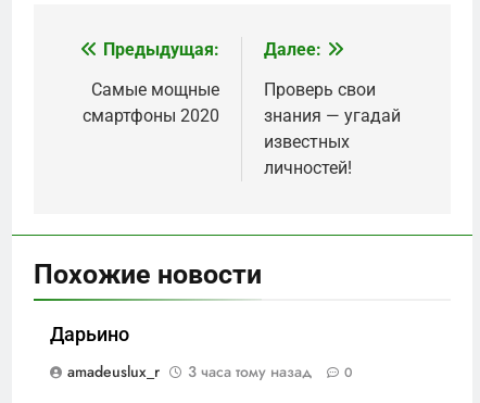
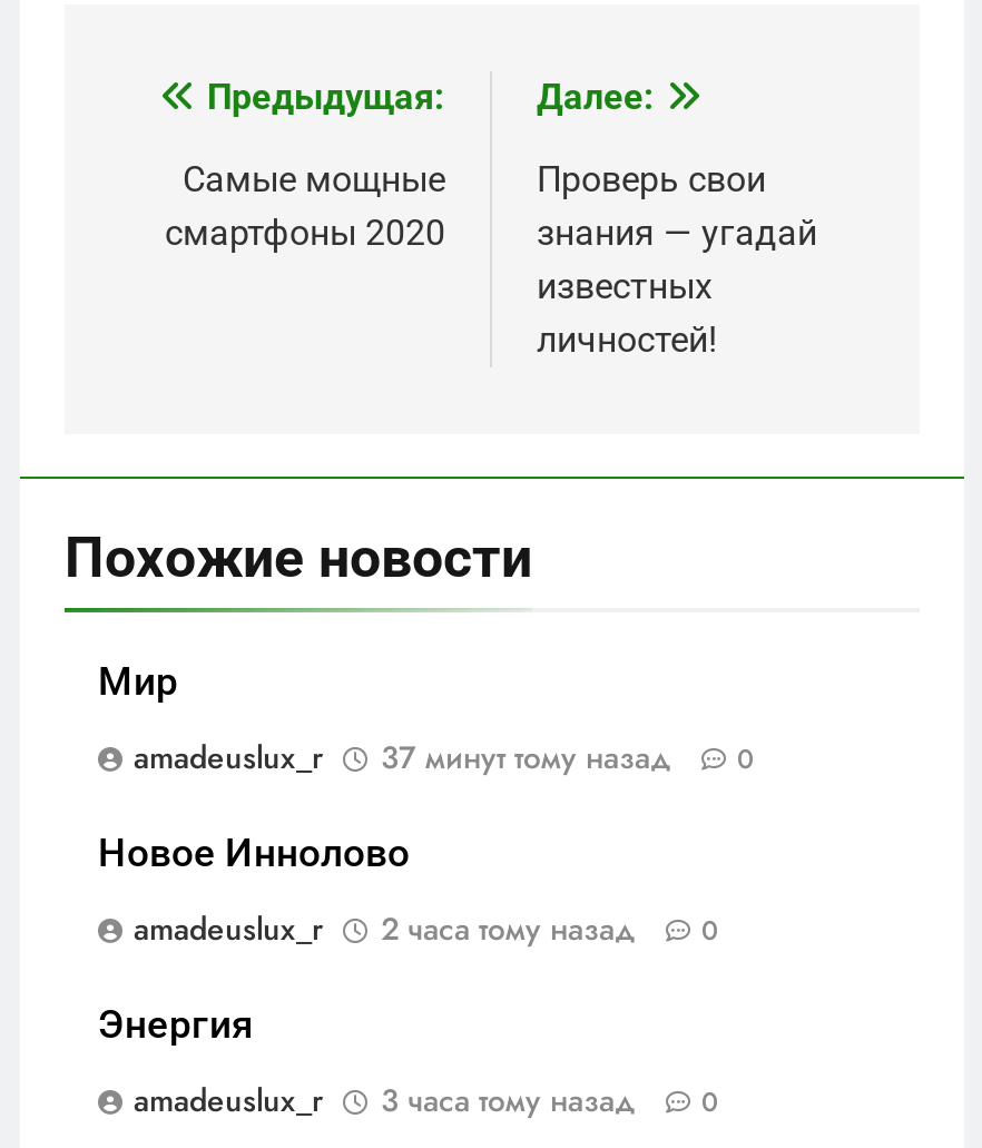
[50,324,129,346] Дарьино -> [98,660,755,1048] Мир | amadeuslux_r | 37 минут тому назад | 0 | Новое Иннолово | amadeuslux_r | 2 часа тому назад | 0 | Энергия

